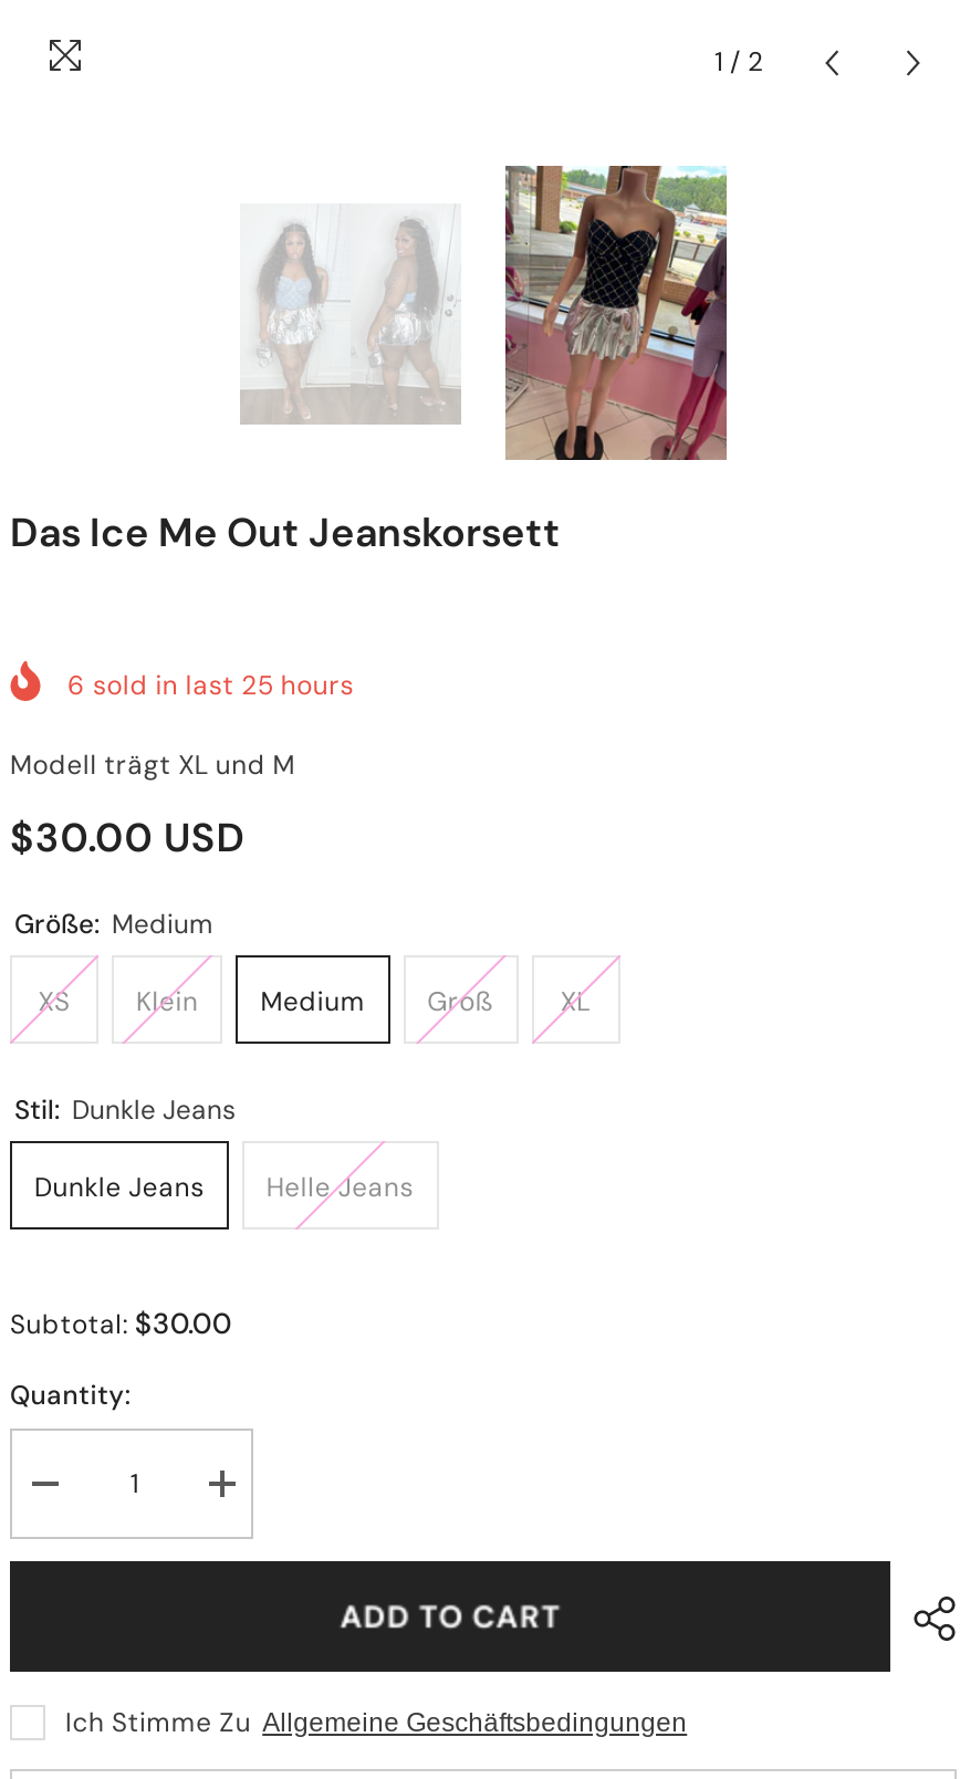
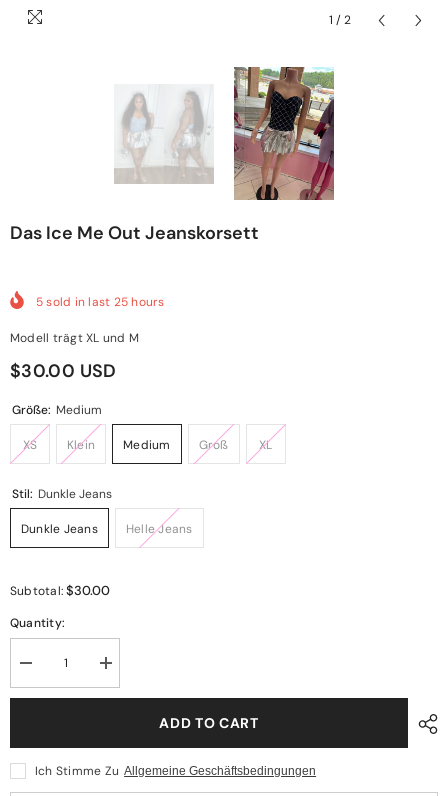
[67,667,354,702] 6 sold in last 25 hours -> [36,294,165,310] 5 sold in last 25 hours

